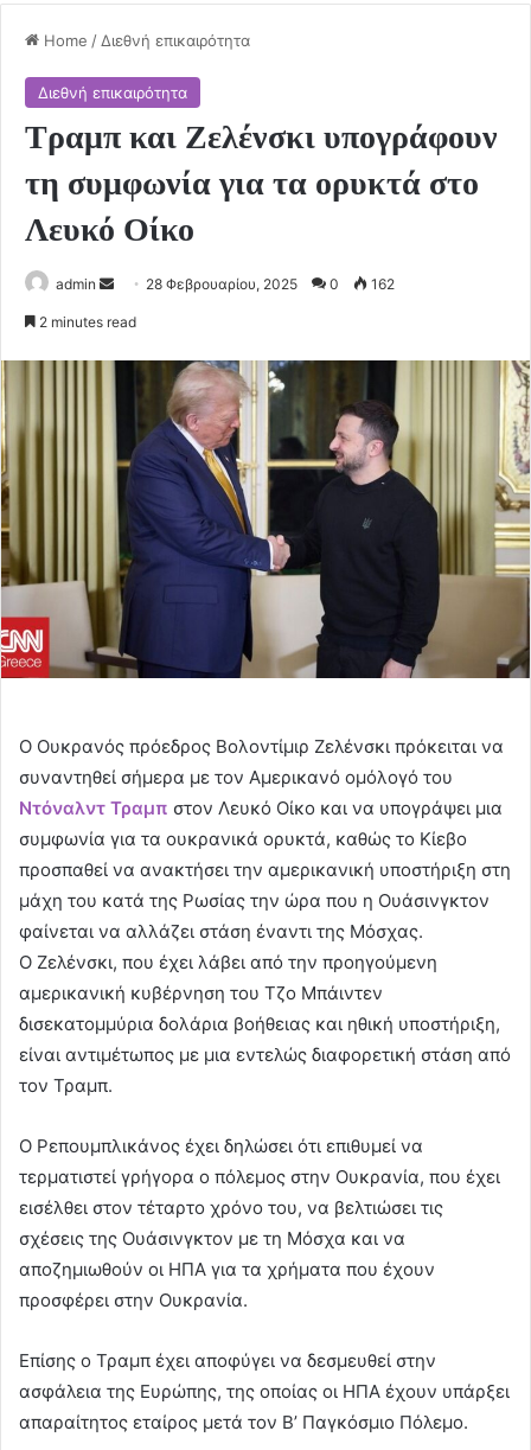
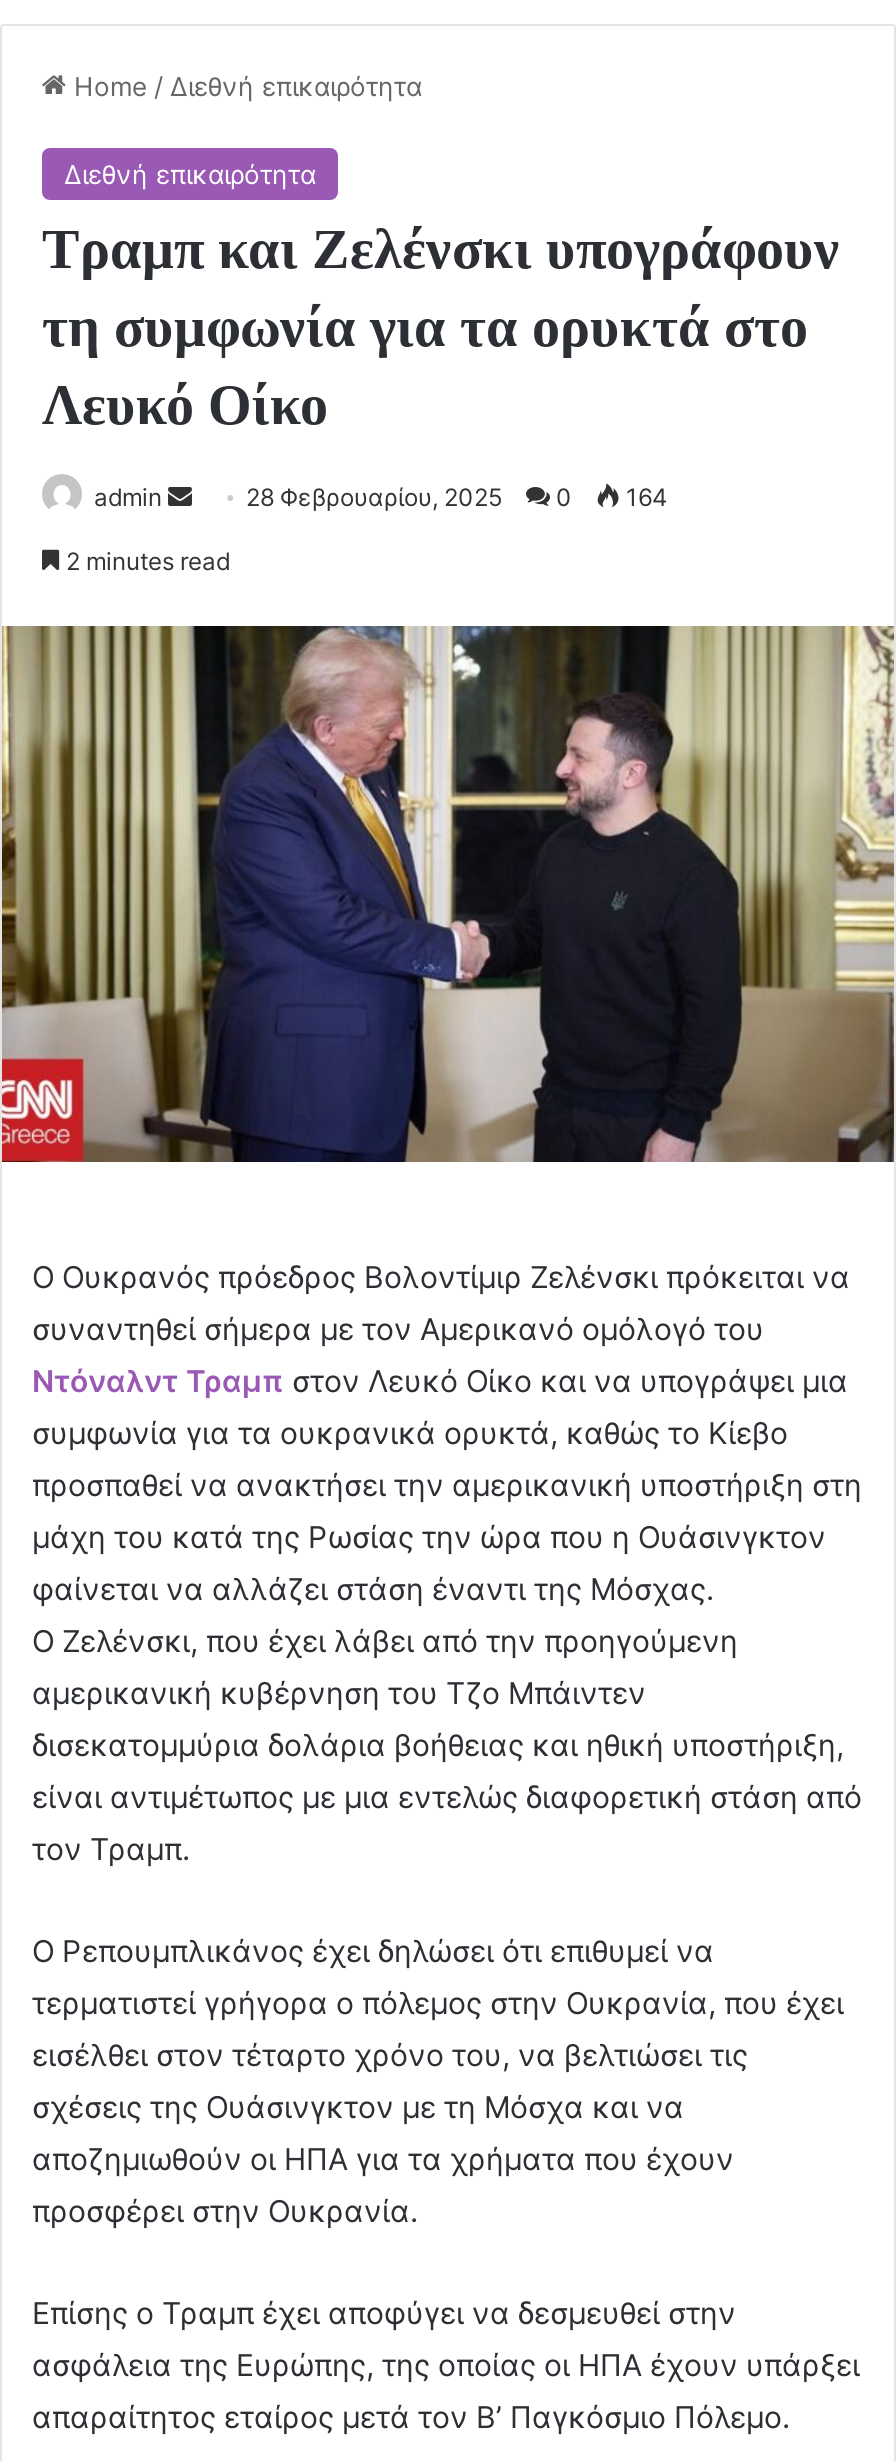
[367,275,395,292] 162 -> [620,481,668,511] 164

